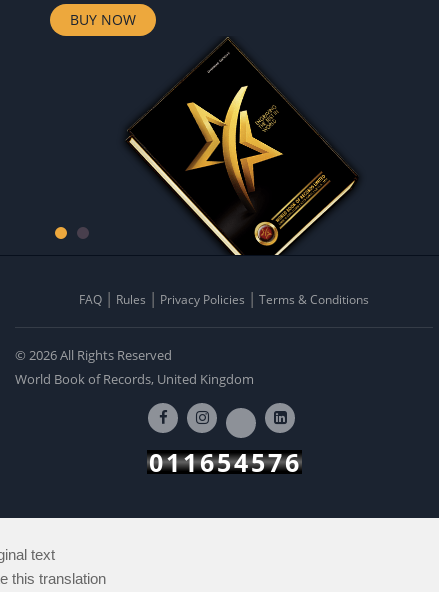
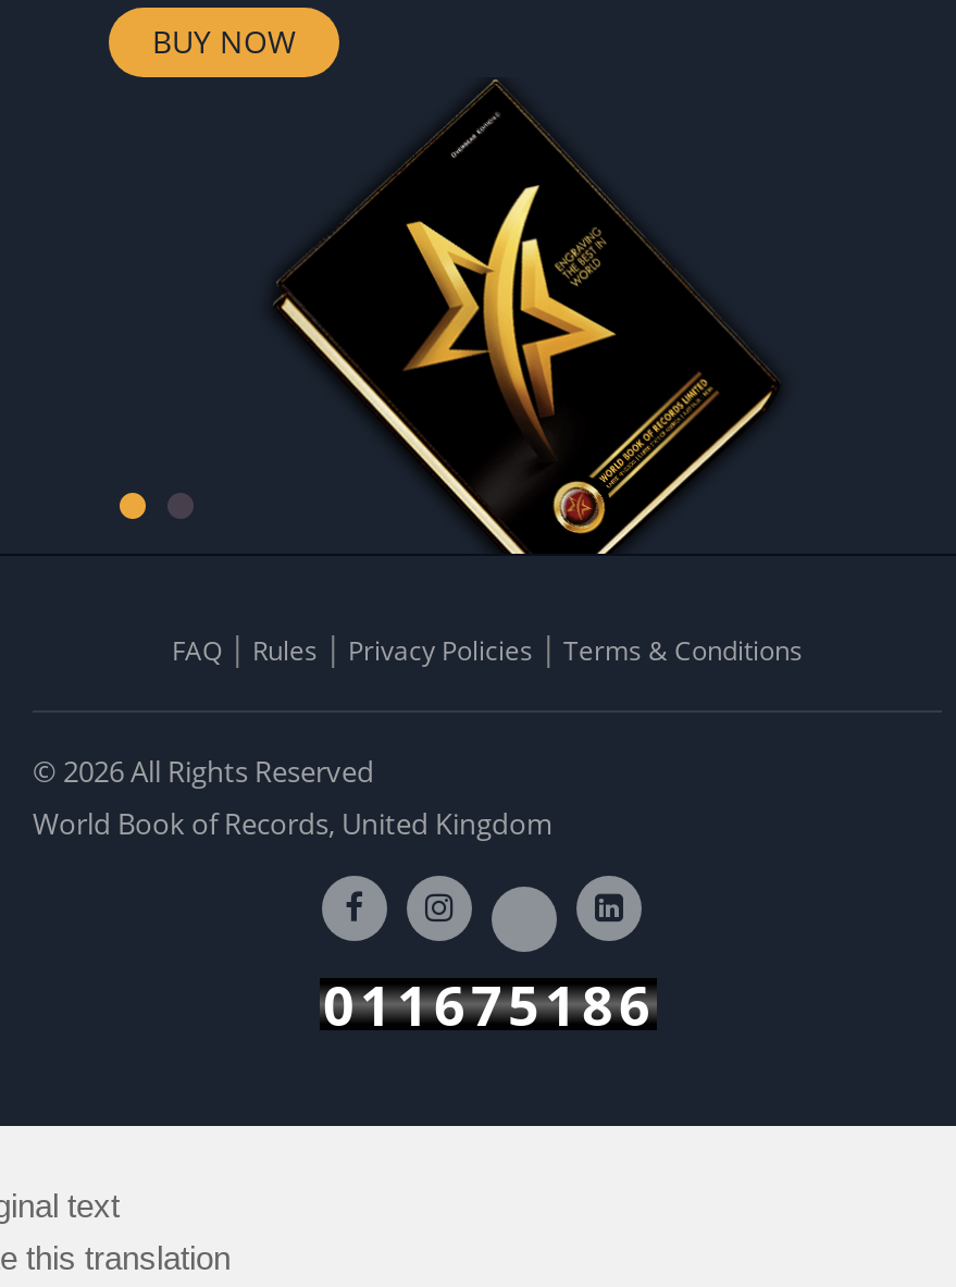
[148,445,301,479] 011654576 -> [323,967,656,1041] 011675186

